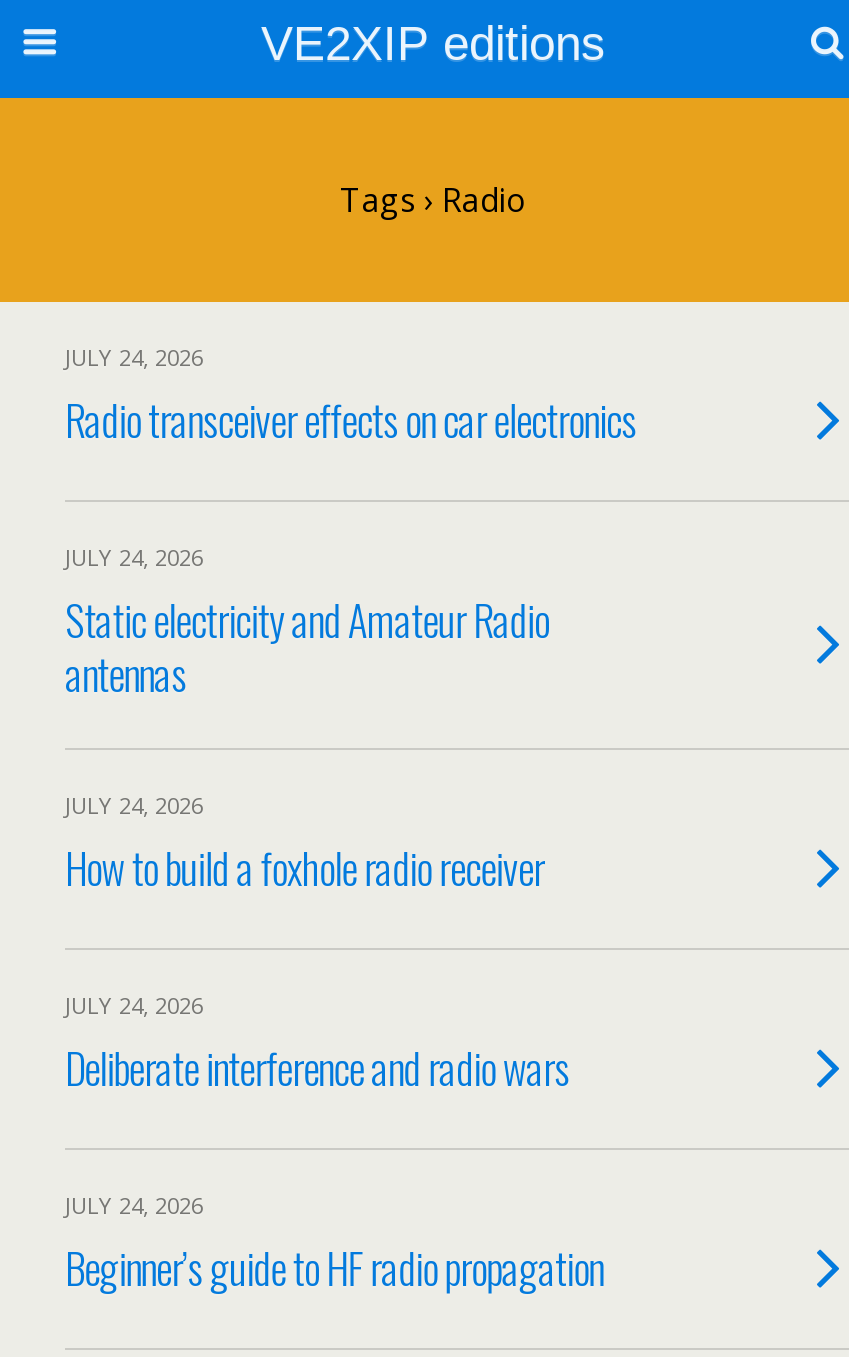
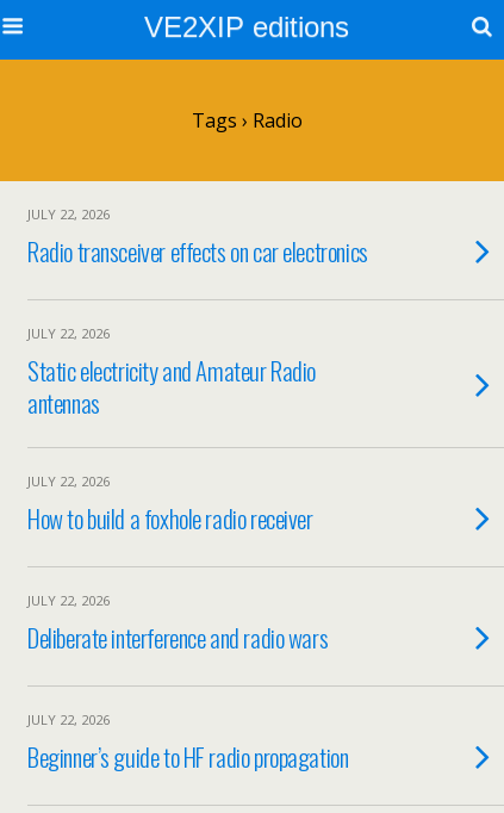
[65,342,203,372] JULY 24, 2026 -> [27,205,110,223] JULY 22, 2026
[65,542,203,572] JULY 24, 2026 -> [27,324,110,342] JULY 22, 2026
[65,790,203,820] JULY 24, 2026 -> [27,472,110,490] JULY 22, 2026
[65,990,203,1020] JULY 24, 2026 -> [27,591,110,609] JULY 22, 2026
[65,1190,203,1220] JULY 24, 2026 -> [27,710,110,728] JULY 22, 2026

